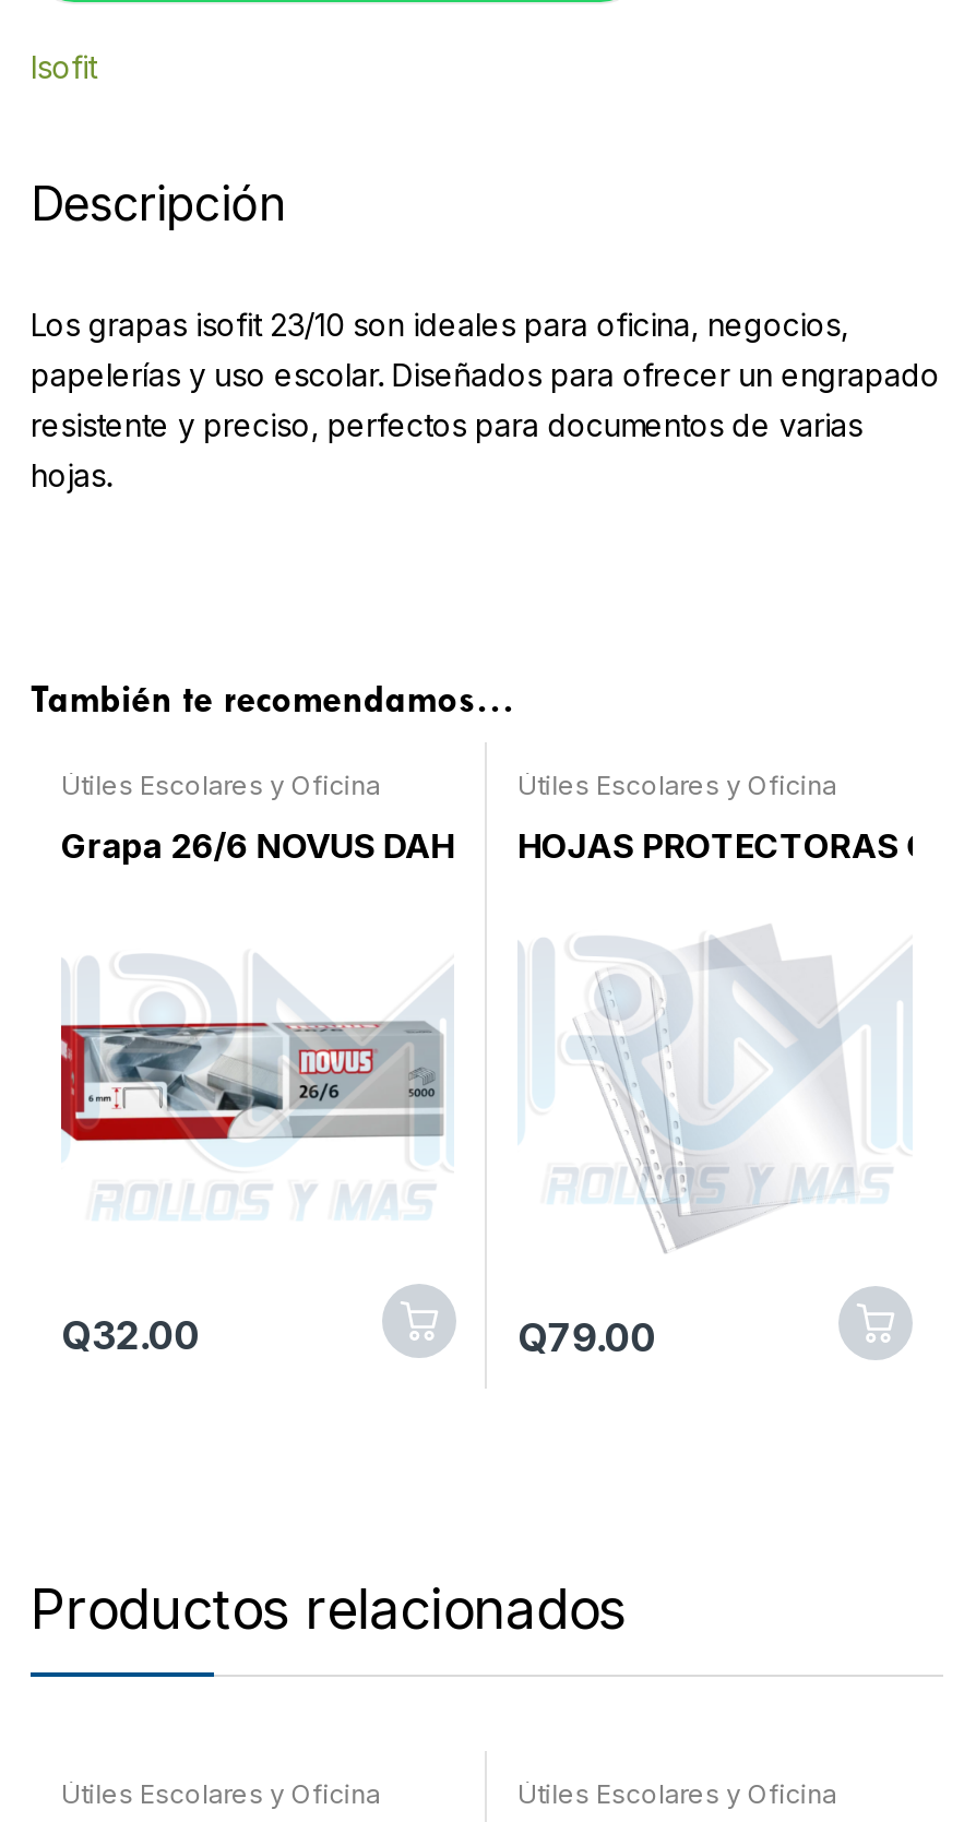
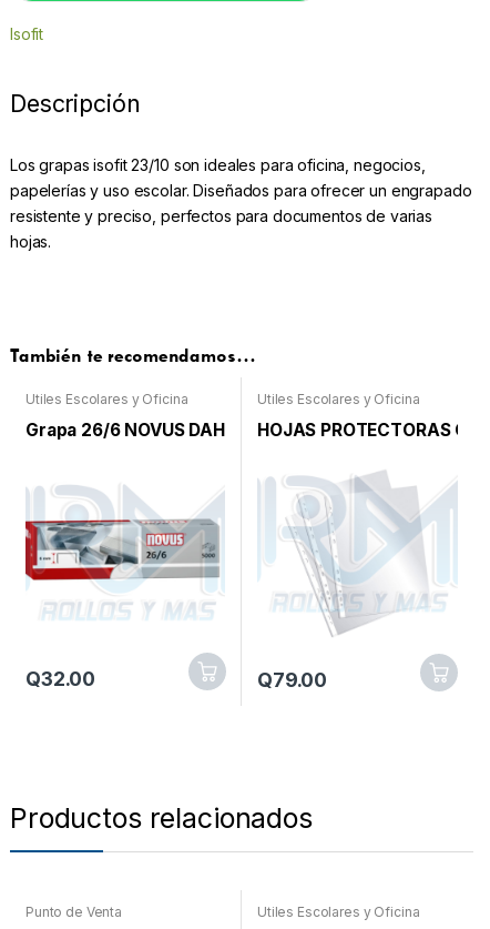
[61,1777,381,1810] Útiles Escolares y Oficina -> [25,903,122,920] Punto de Venta

